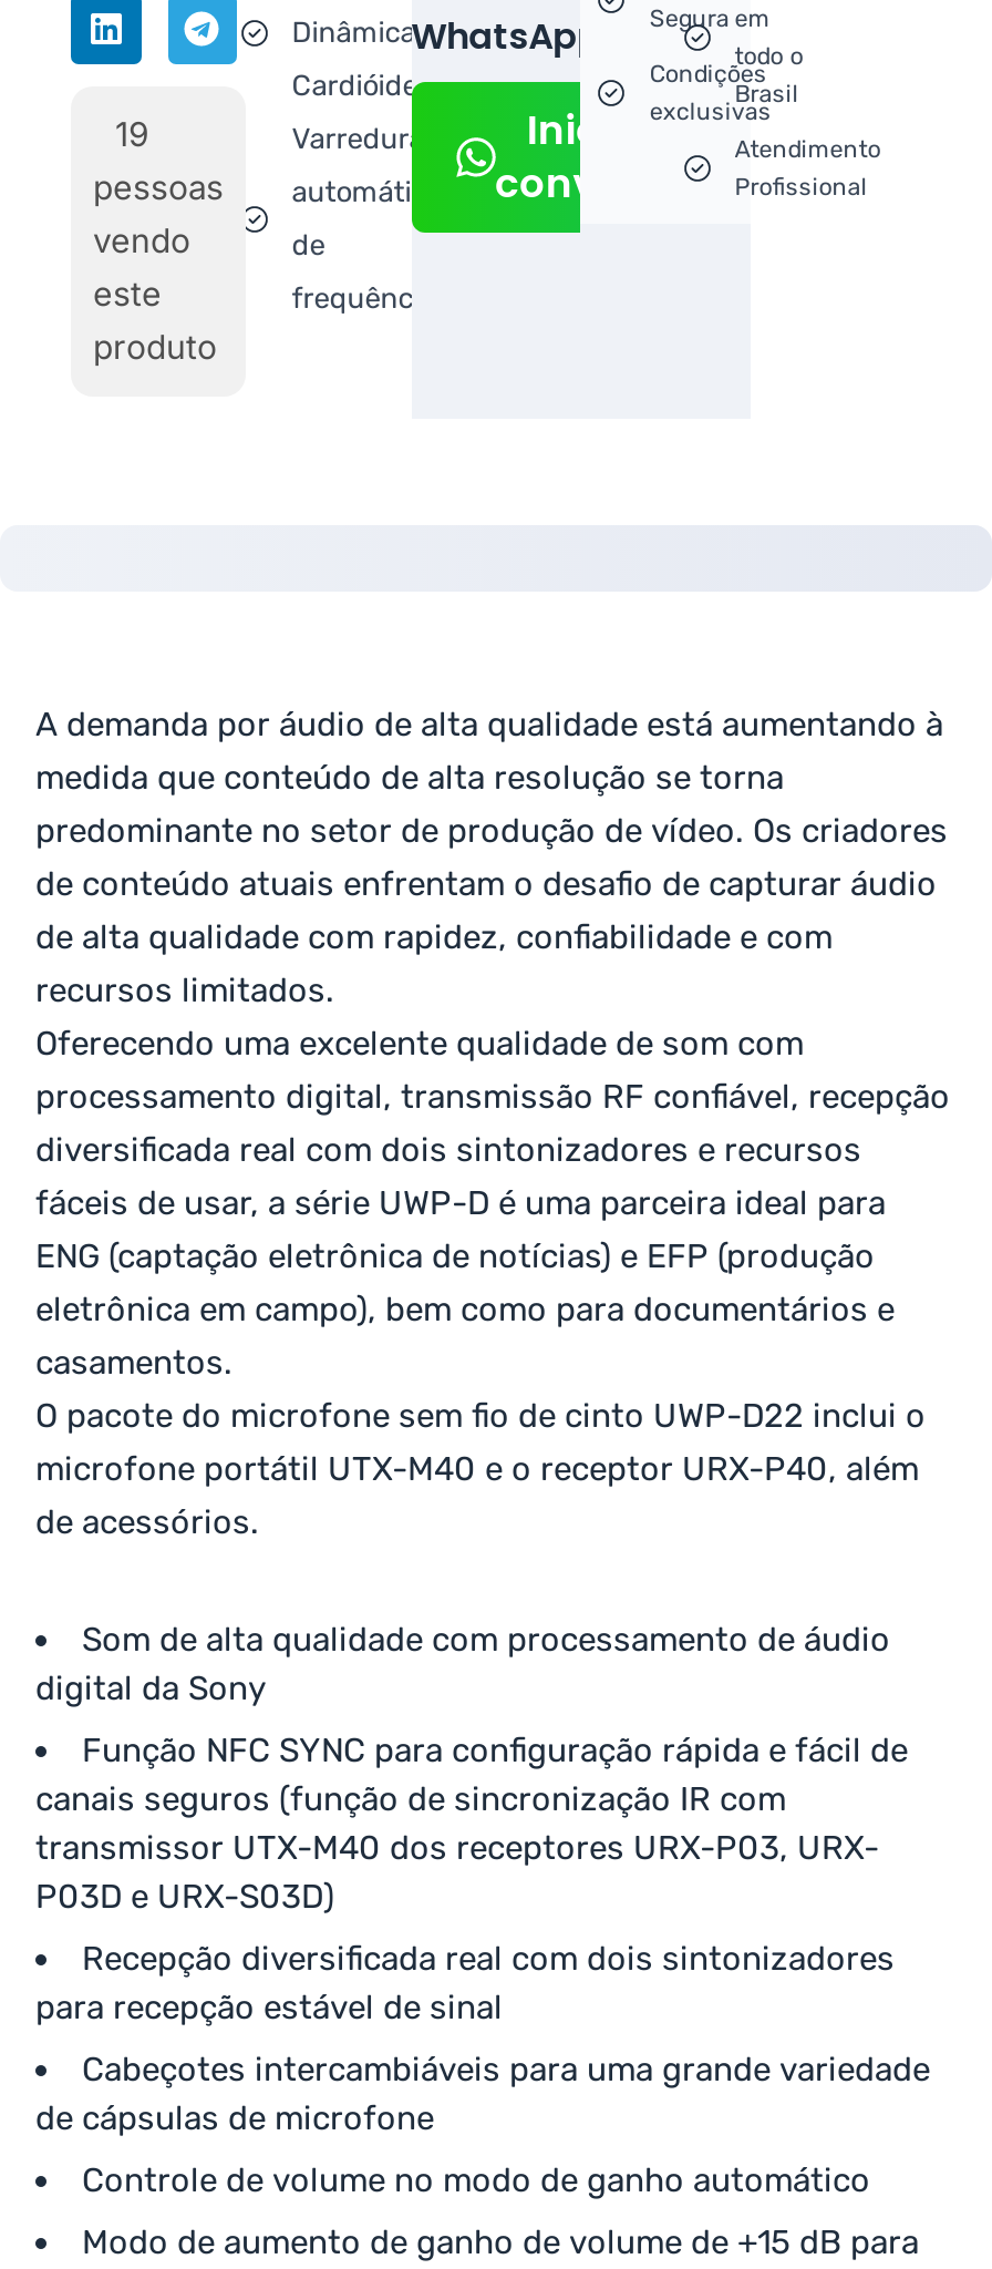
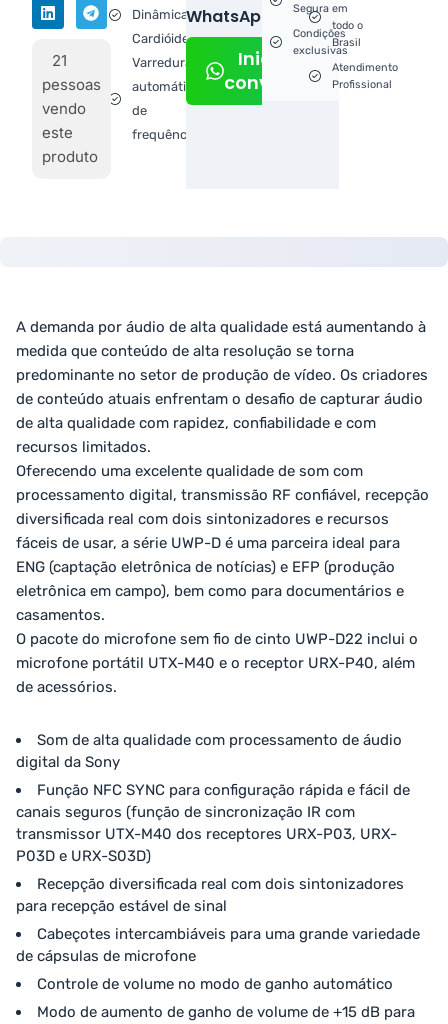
[115,113,148,156] 19 -> [52,51,67,70] 21

